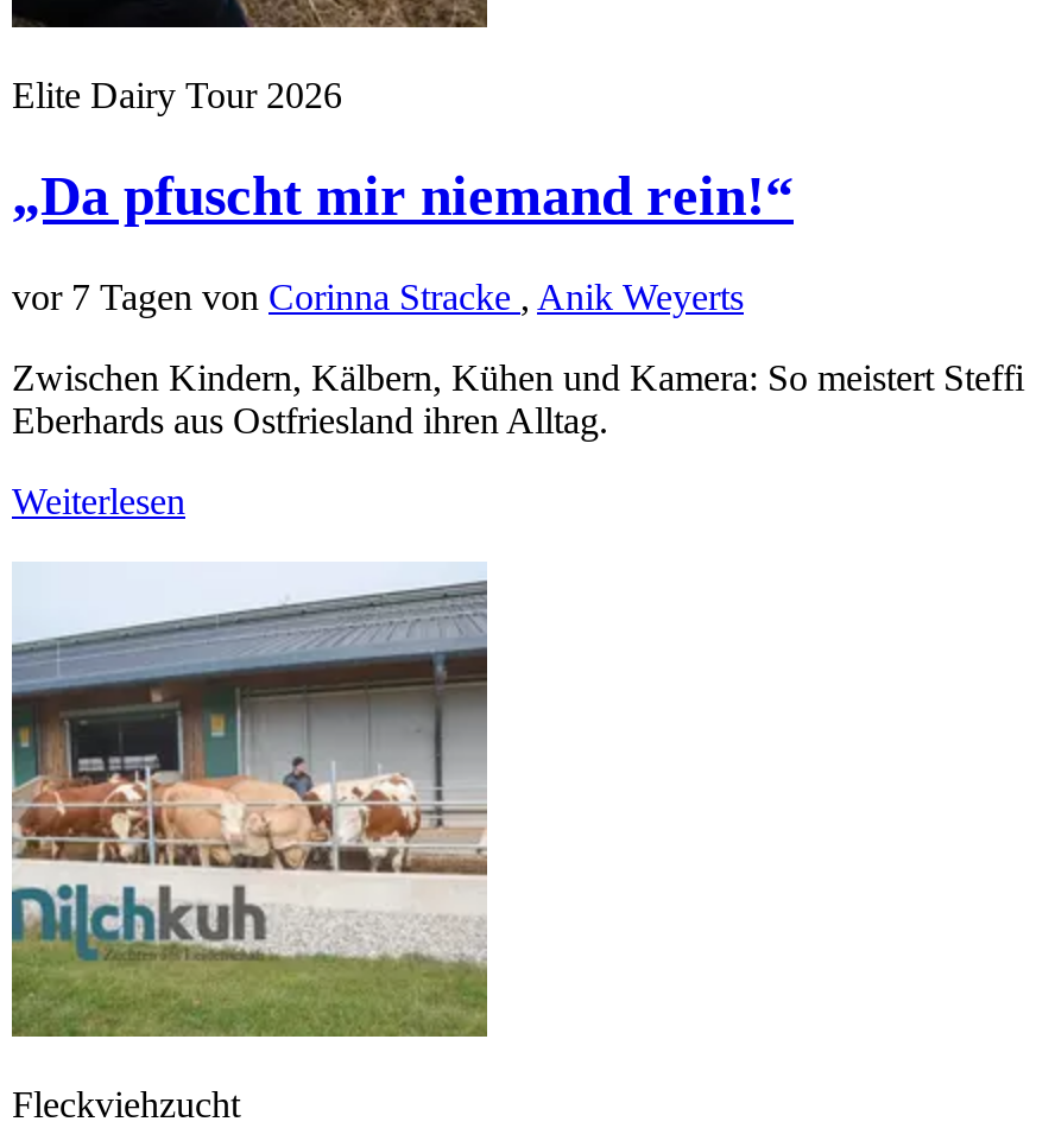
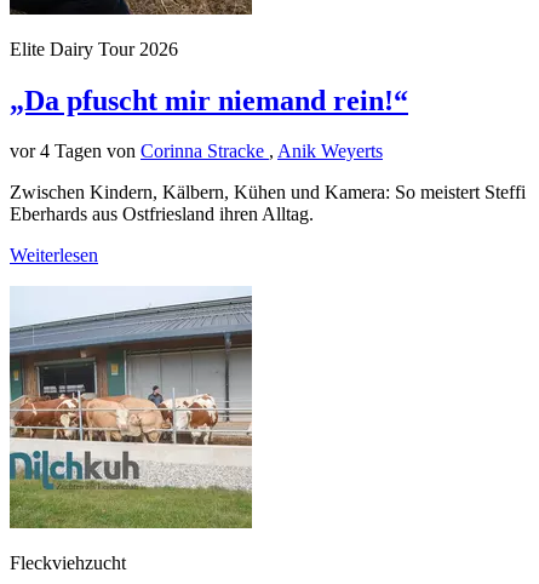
[12,277,744,317] vor 7 Tagen von Corinna Stracke, Anik Weyerts -> [10,141,383,162] vor 4 Tagen von Corinna Stracke, Anik Weyerts

